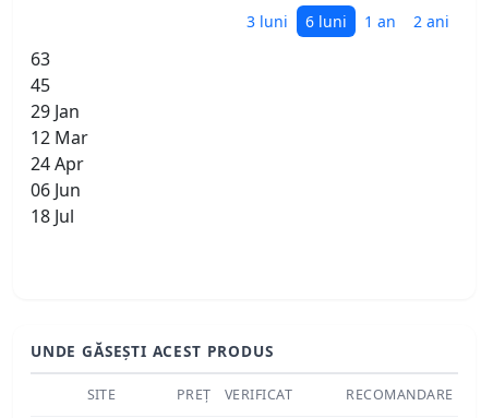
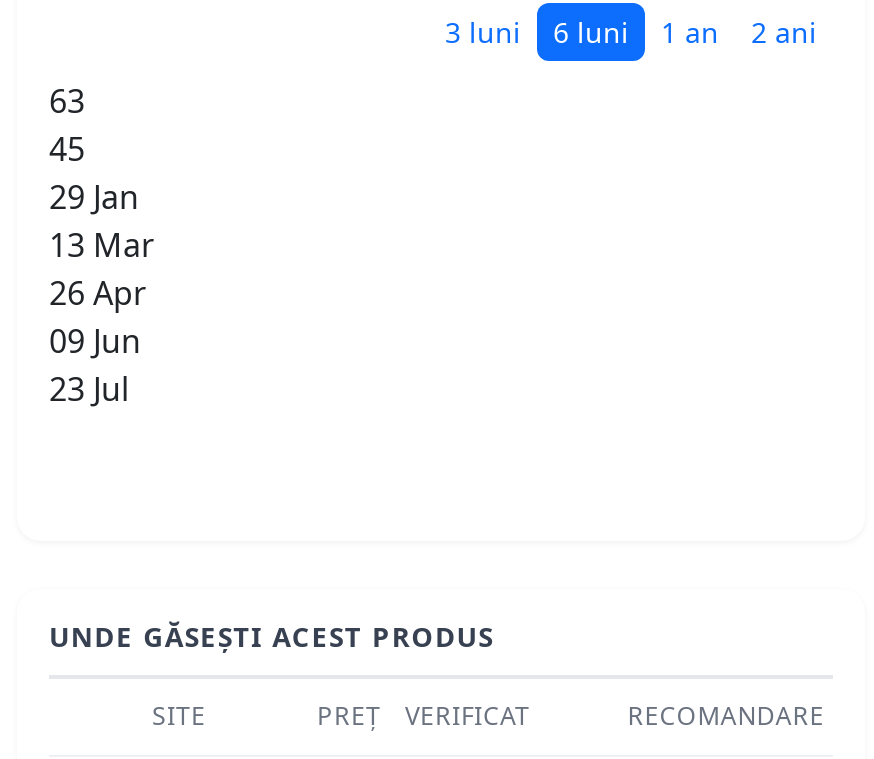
[31,126,88,150] 12 Mar -> [49,224,155,268] 13 Mar
[31,152,84,176] 24 Apr -> [49,272,147,316] 26 Apr
[31,178,81,202] 06 Jun -> [49,320,141,364] 09 Jun
[31,205,74,229] 18 Jul -> [49,368,129,412] 23 Jul

